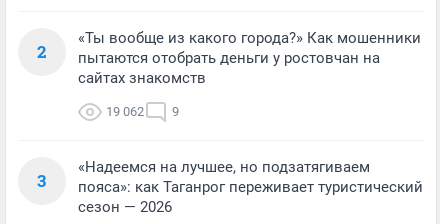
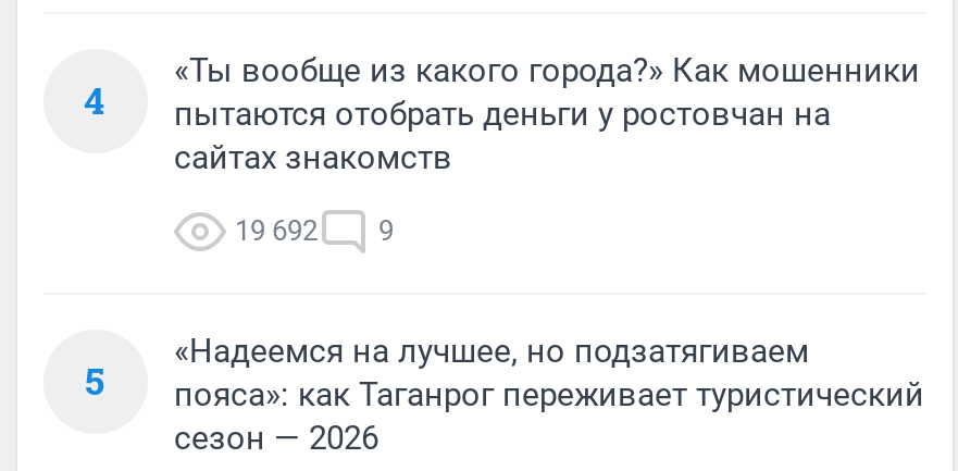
[37,40,380,67] 2 пытаются отобрать деньги у ростовчан на -> [84,74,831,133] 4 пытаются отобрать деньги у ростовчан на
[106,104,179,119] 19 062 9 -> [235,213,394,246] 19 692 9
[37,169,423,196] 3 пояса»: как Таганрог переживает туристический -> [85,355,924,414] 5 пояса»: как Таганрог переживает туристический

